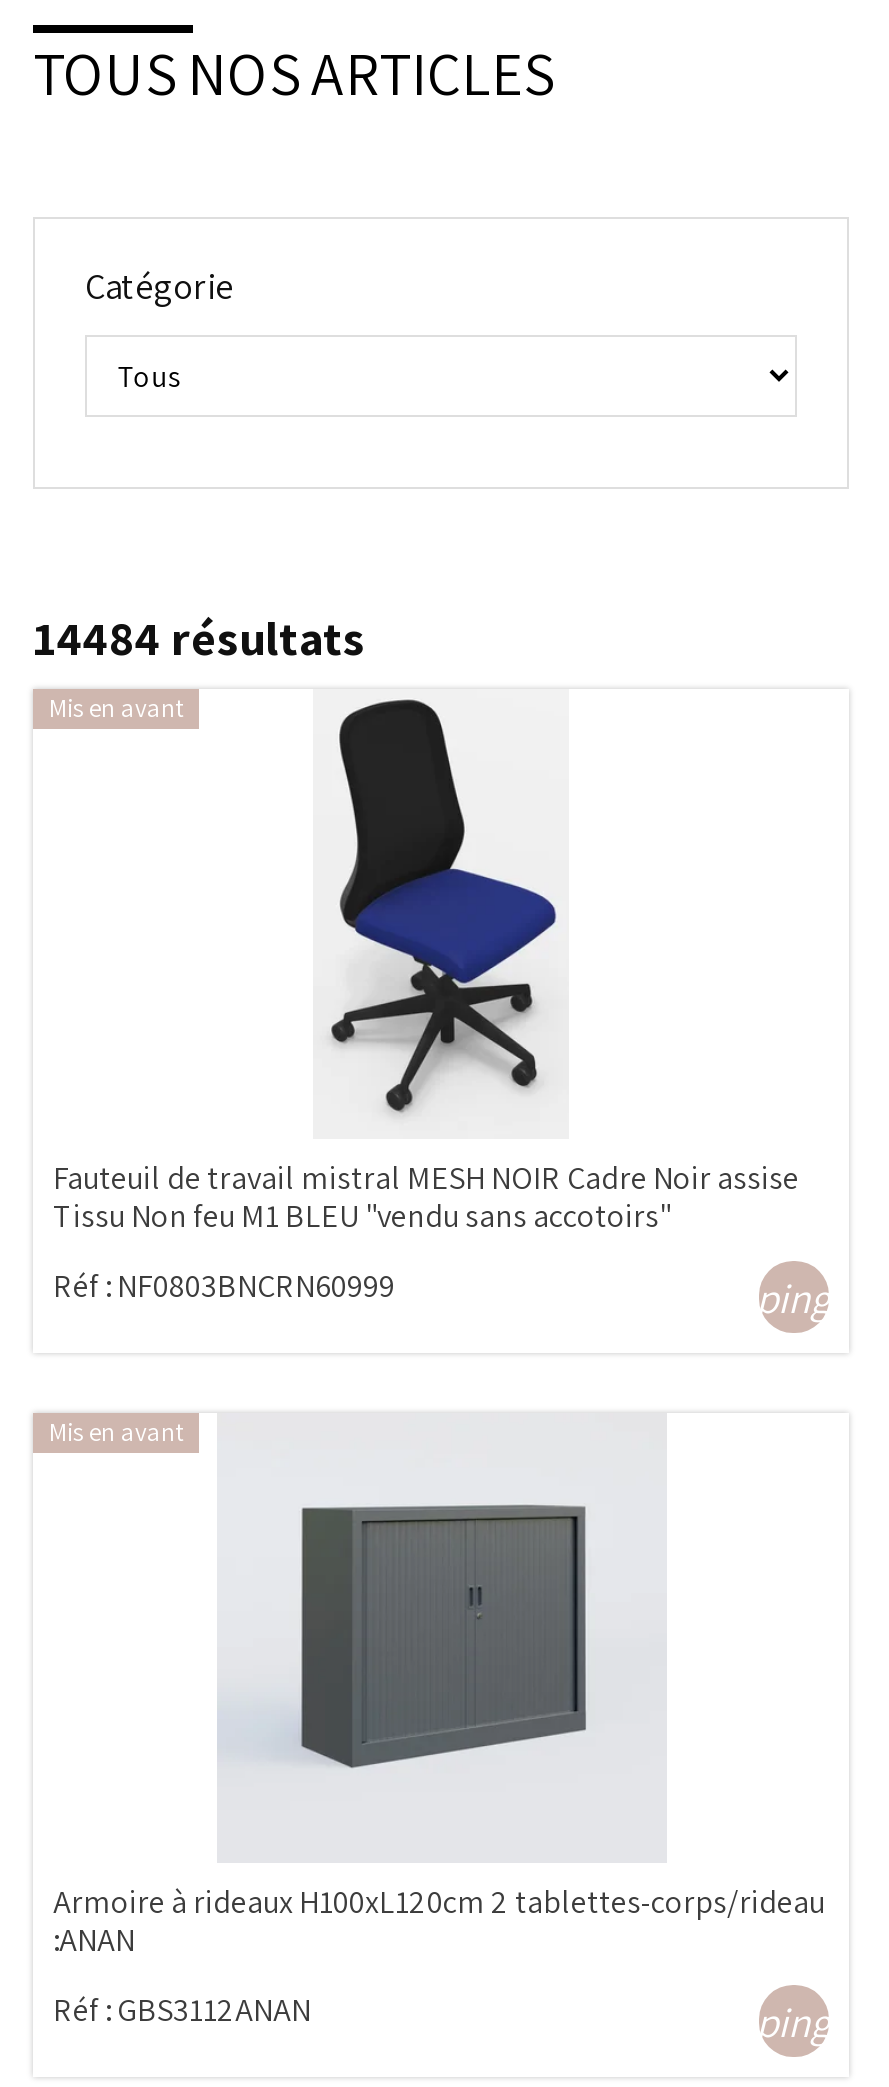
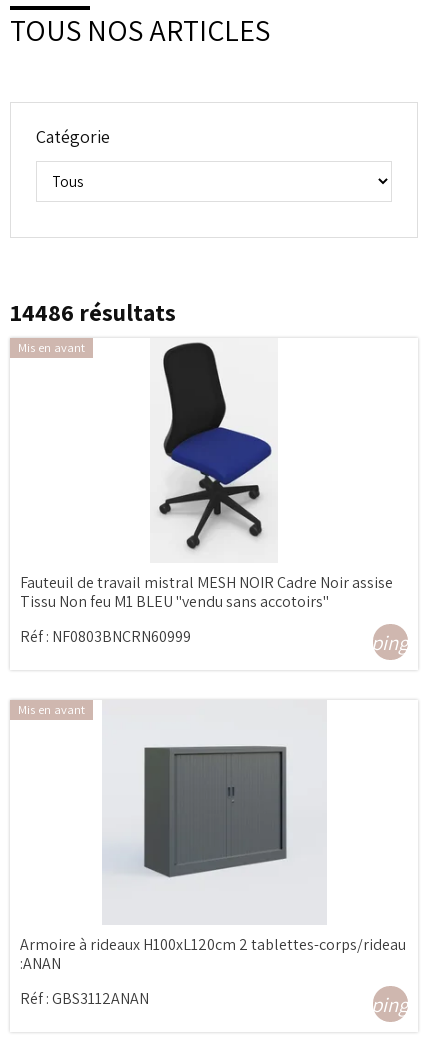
[33,604,365,668] 14484 résultats -> [10,296,176,328] 14486 résultats

